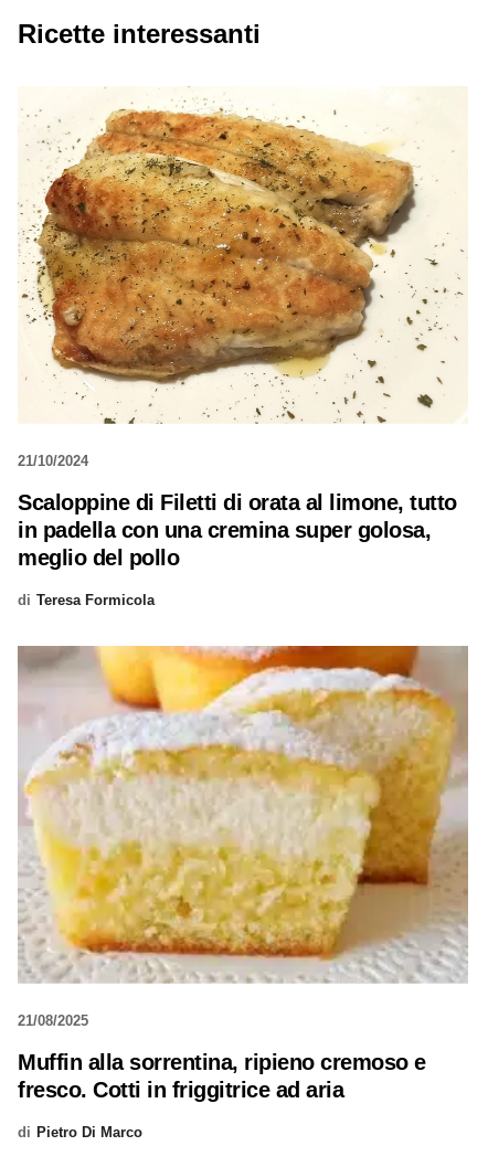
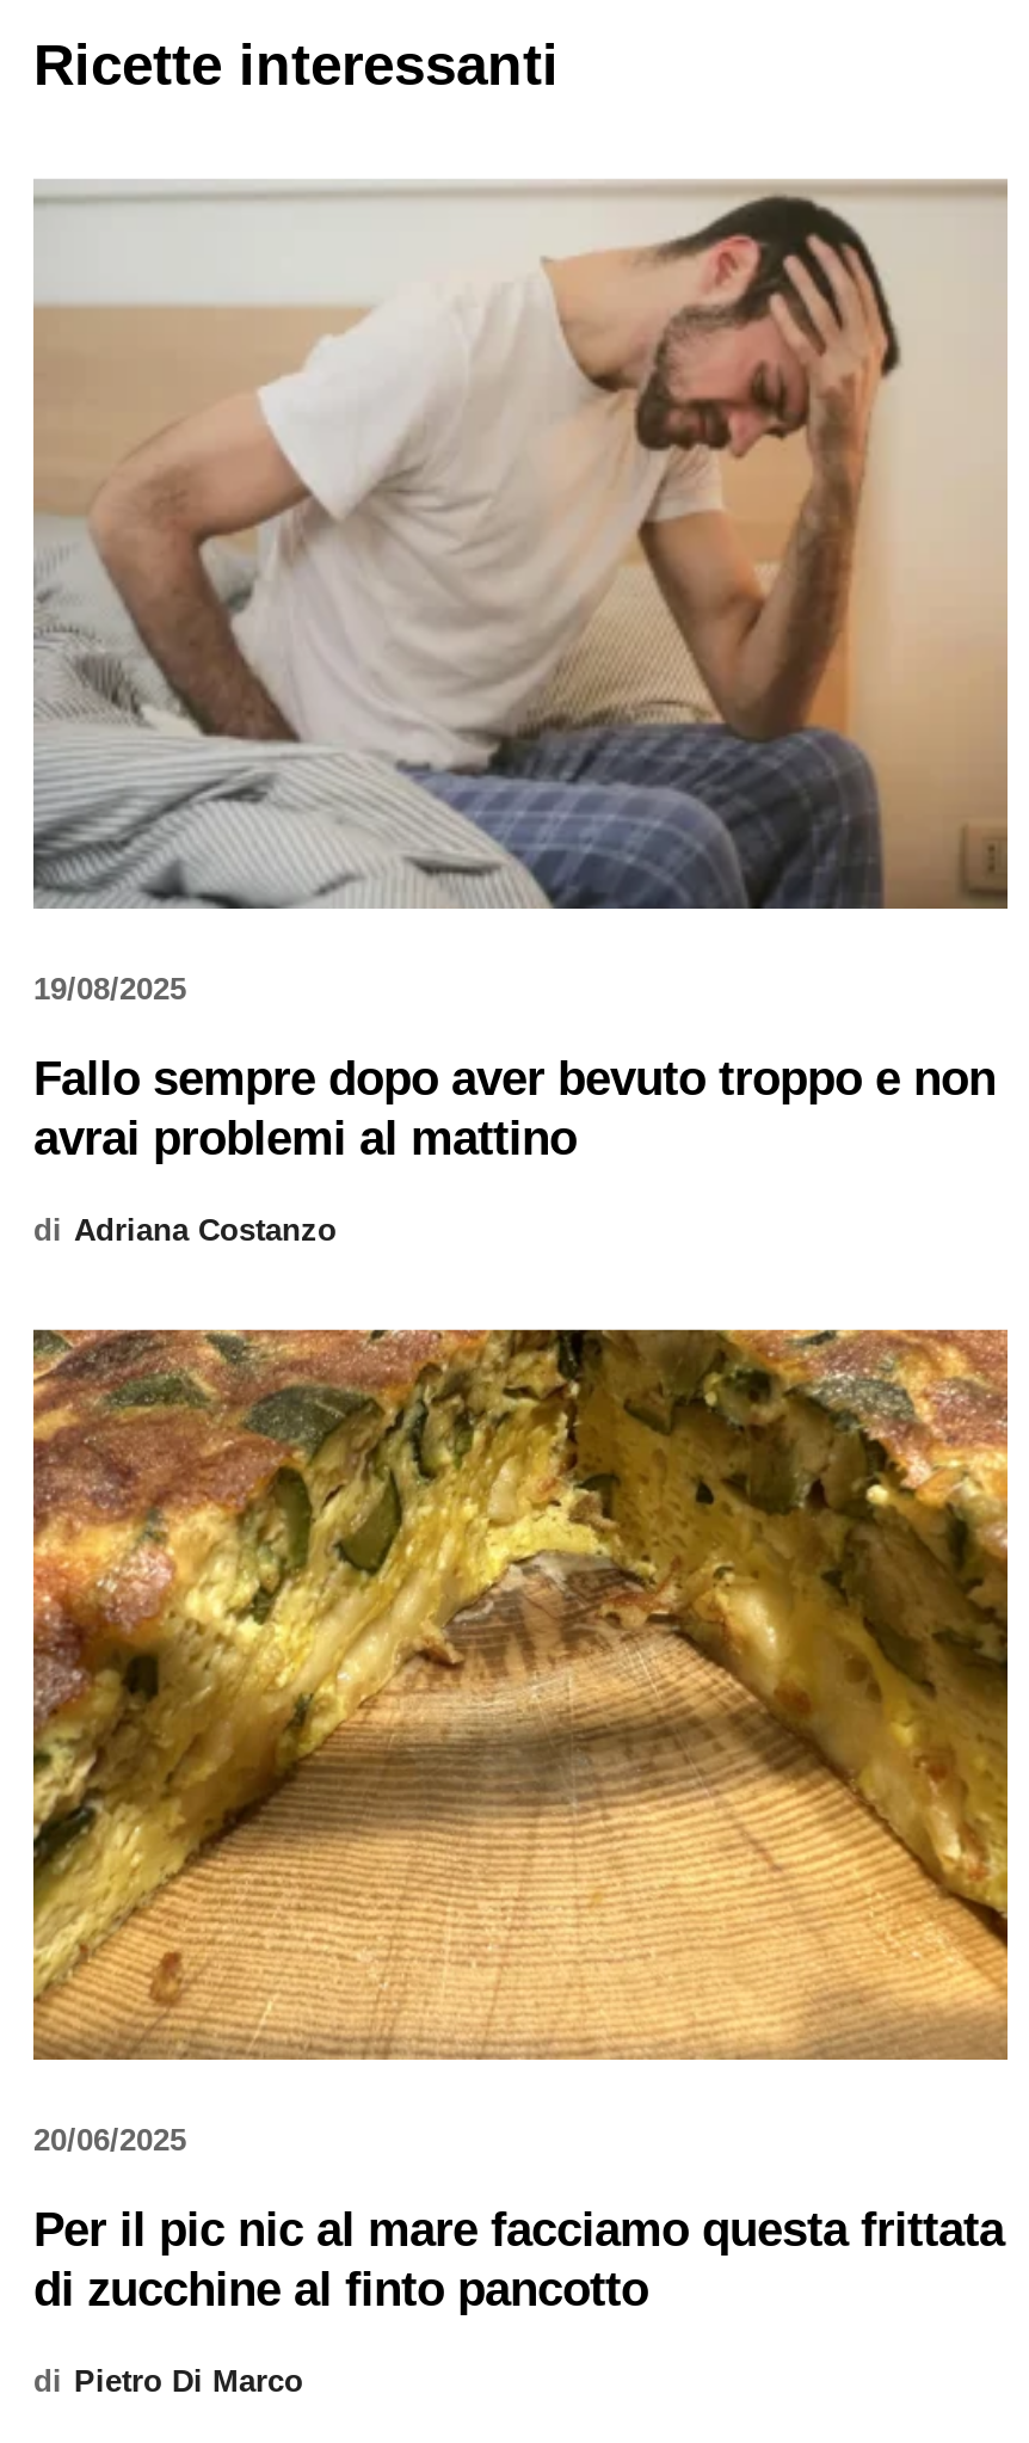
[18,88,468,469] [image] | 21/10/2024 -> [31,179,1010,1007] [image] | 19/08/2025
[18,490,457,569] Scaloppine di Filetti di orata al limone, tutto | in padella con una cremina super golosa, | meglio del pollo -> [33,1053,996,1165] Fallo sempre dopo aver bevuto troppo e non | avrai problemi al mattino
[18,592,155,608] di Teresa Formicola -> [33,1213,337,1248] di Adriana Costanzo
[18,645,468,1029] [image] | 21/08/2025 -> [31,1328,1008,2158] [image] | 20/06/2025
[18,1050,426,1102] Muffin alla sorrentina, ripieno cremoso e | fresco. Cotti in friggitrice ad aria -> [33,2204,1004,2316] Per il pic nic al mare facciamo questa frittata | di zucchine al finto pancotto

